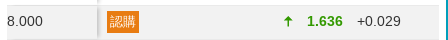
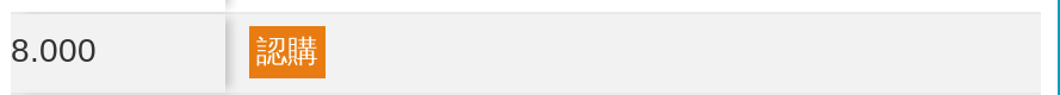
[307,13,401,29] 1.636 | +0.029 -> none

